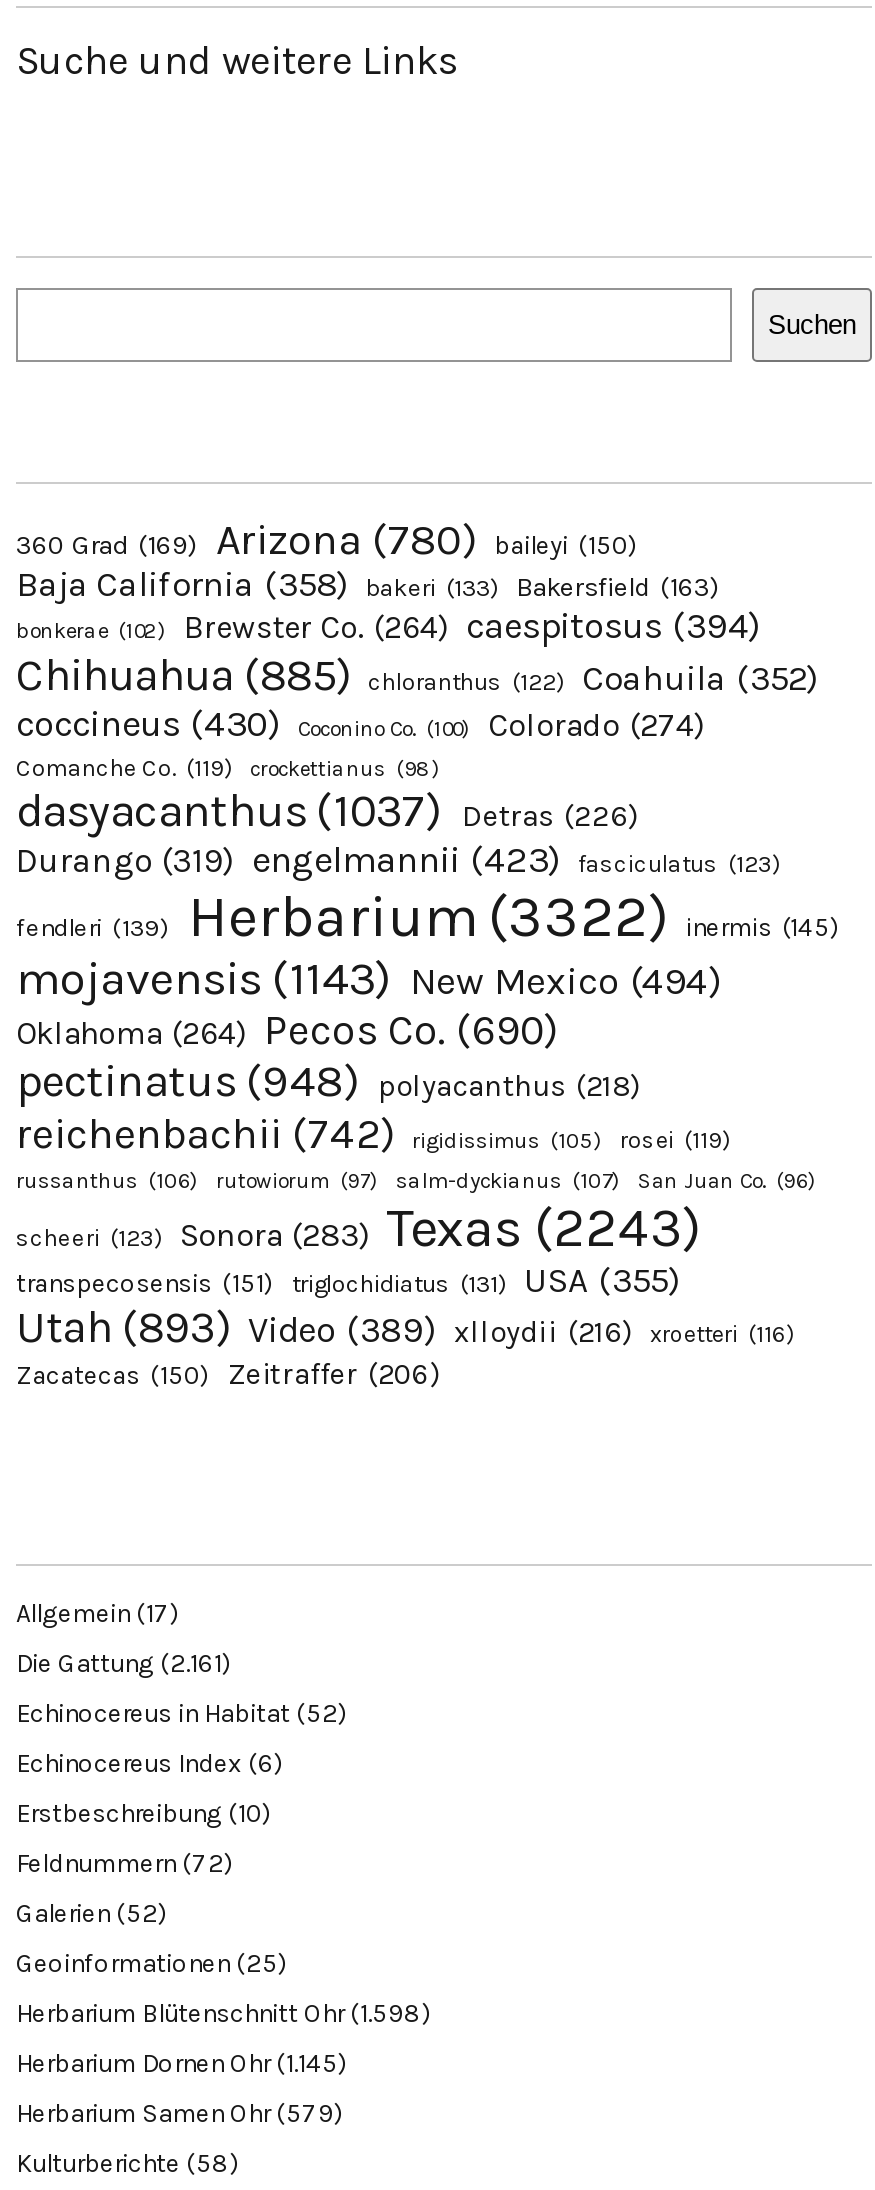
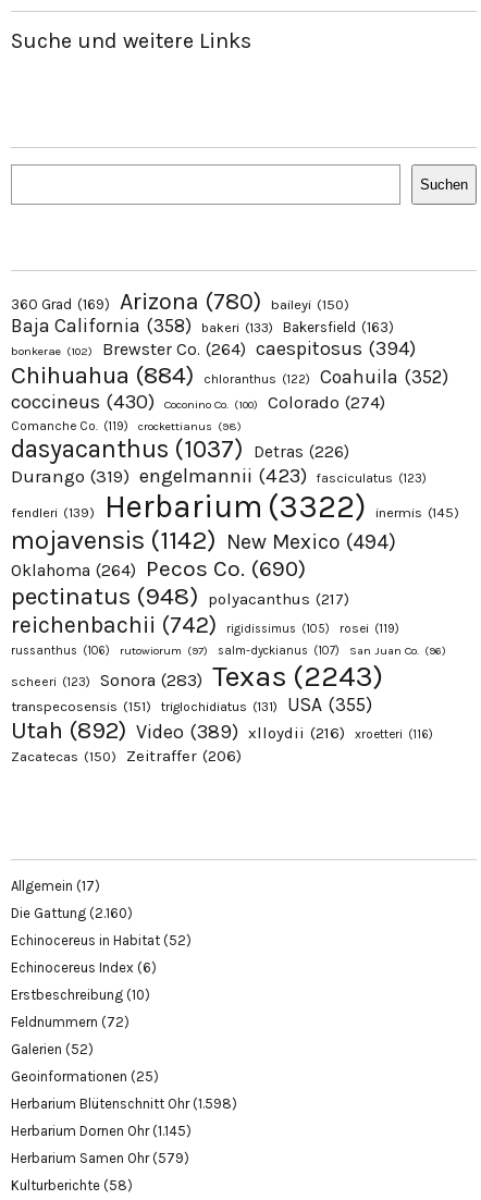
[16,649,818,703] Chihuahua (885) chloranthus (122) Coahuila (352) -> [11,361,448,390] Chihuahua (884) chloranthus (122) Coahuila (352)
[16,951,722,1007] mojavensis (1143) New Mexico (494) -> [11,525,396,556] mojavensis (1142) New Mexico (494)
[16,1055,640,1109] pectinatus (948) polyacanthus (218) -> [11,582,349,611] pectinatus (948) polyacanthus (217)
[16,1301,632,1355] Utah (893) Video (389) xlloydii (216) -> [11,716,345,745] Utah (892) Video (389) xlloydii (216)
[16,1649,232,1679] Die Gattung (2.161) -> [11,905,133,922] Die Gattung (2.160)

